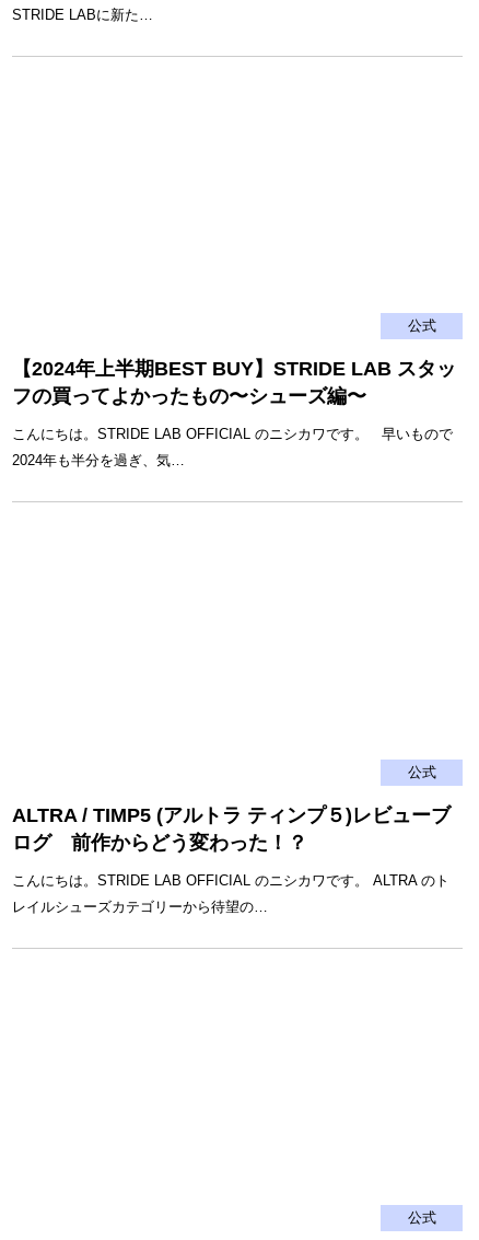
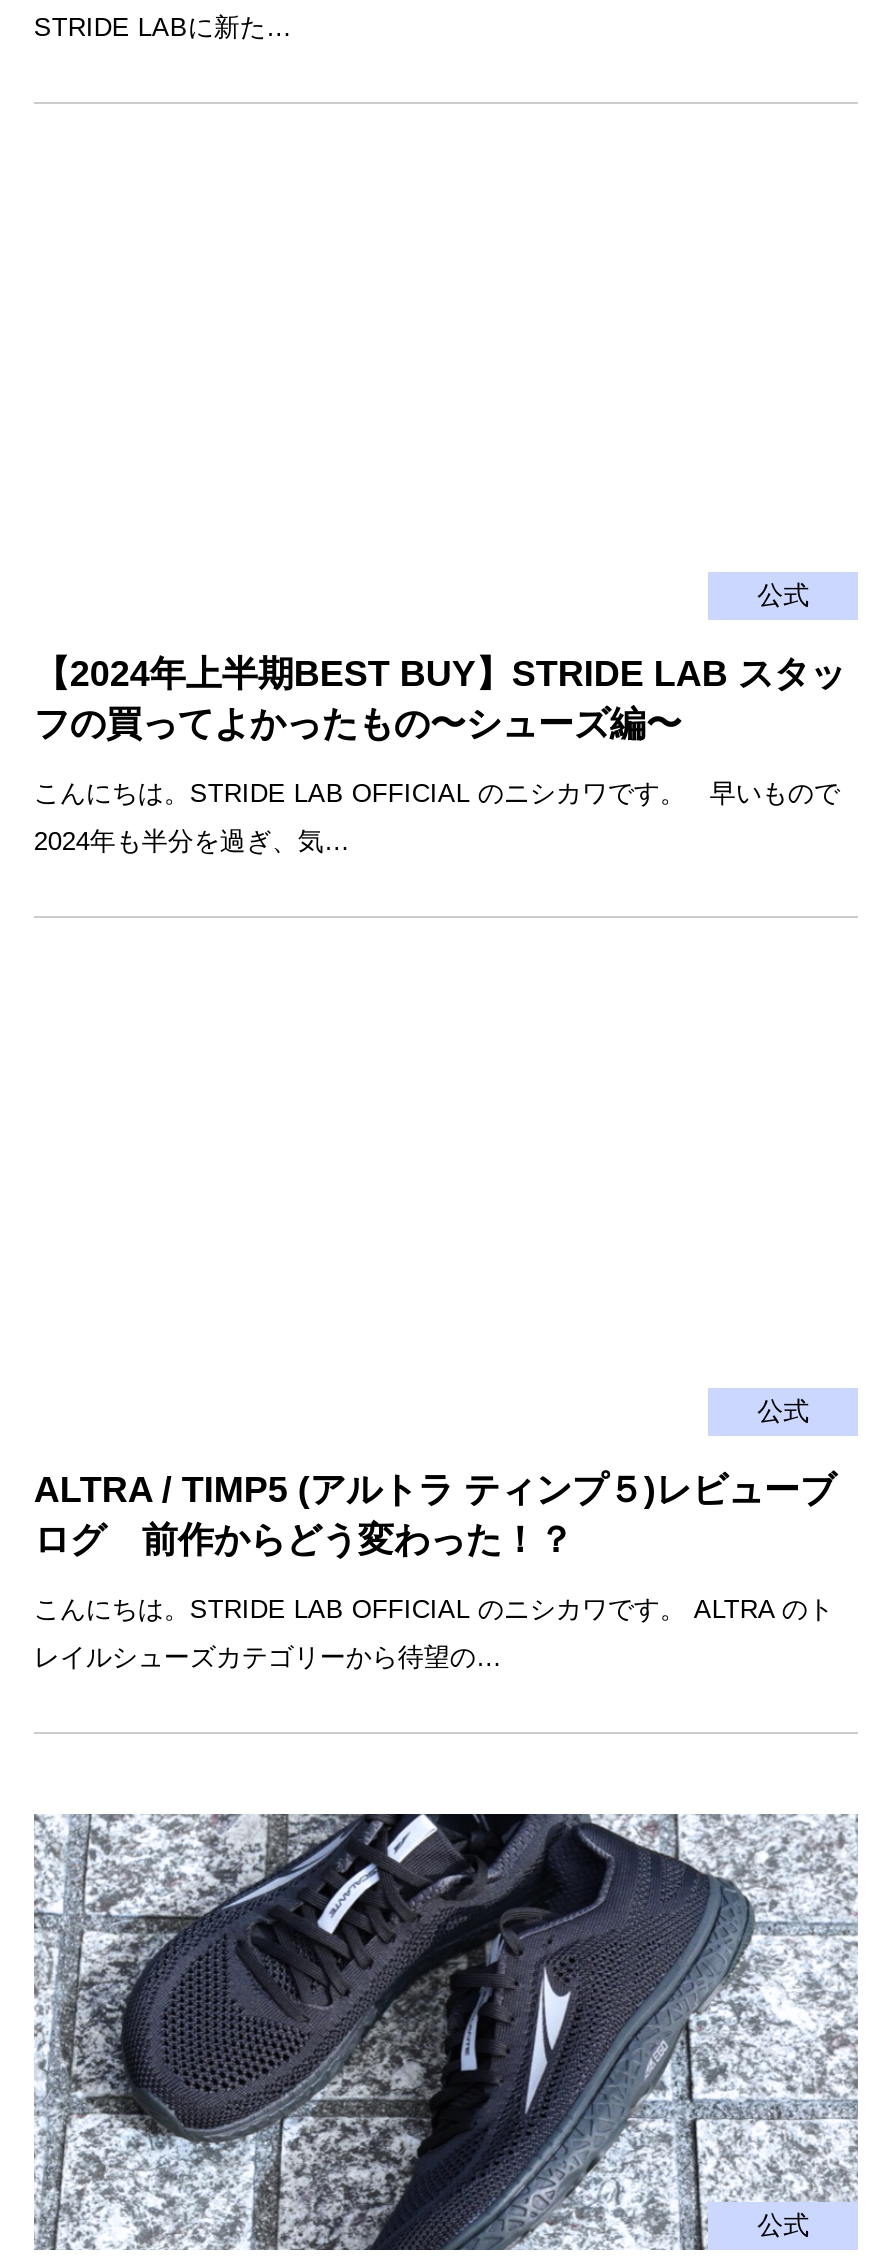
none -> [32,1812,860,2252] [image]

